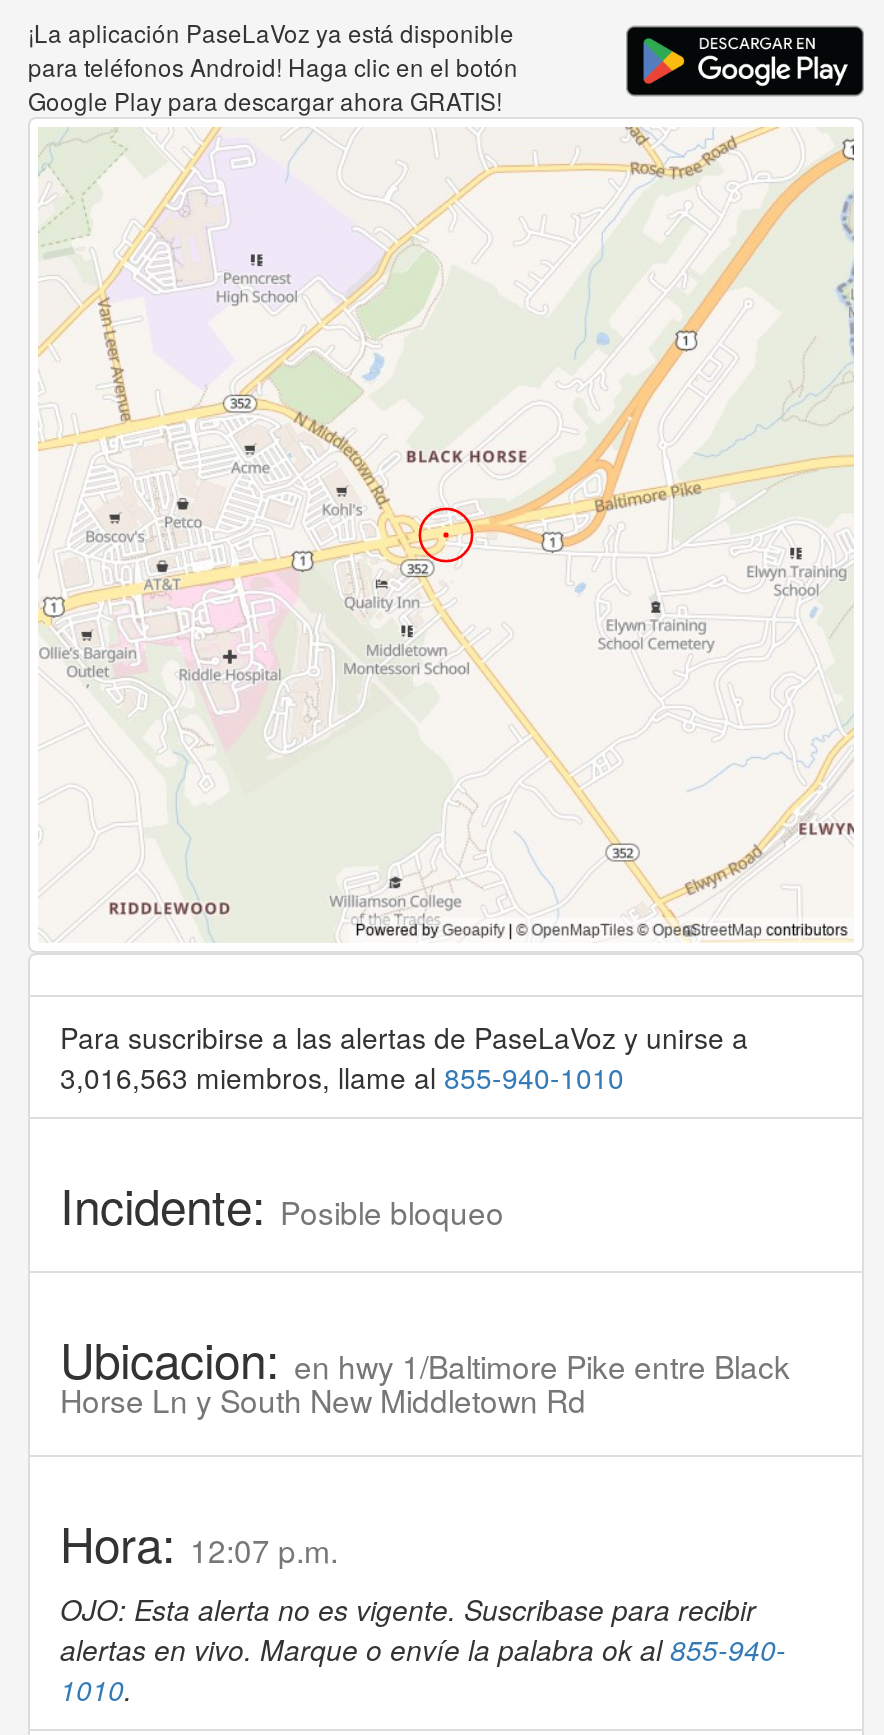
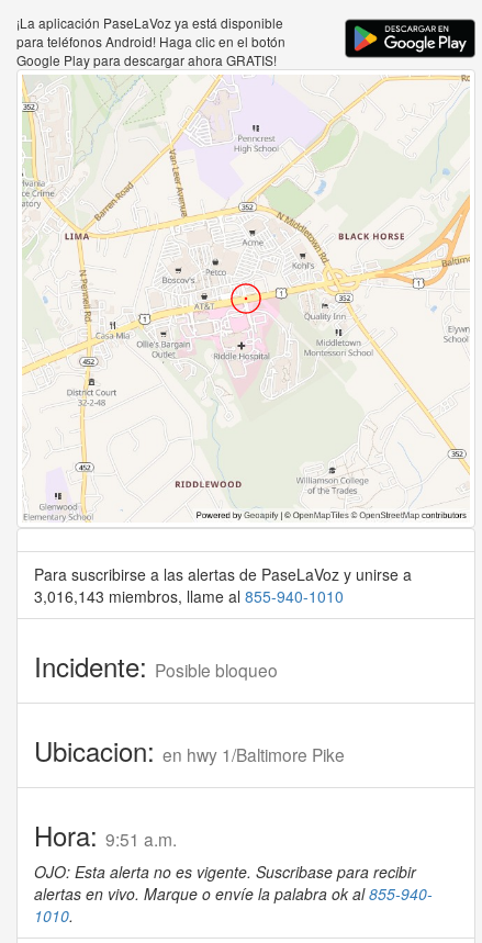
[38,127,856,941] [image] -> [22,75,470,523] [image]
[60,1057,624,1097] 3,016,563 miembros, llame al 855-940-1010 -> [34,585,344,607] 3,016,143 miembros, llame al 855-940-1010
[60,1323,790,1421] Ubicacion: en hwy 1/Baltimore Pike entre Black | Horse Ln y South New Middletown Rd -> [34,731,345,770] Ubicacion: en hwy 1/Baltimore Pike
[60,1507,338,1577] Hora: 12:07 p.m. -> [34,816,177,854] Hora: 9:51 a.m.

